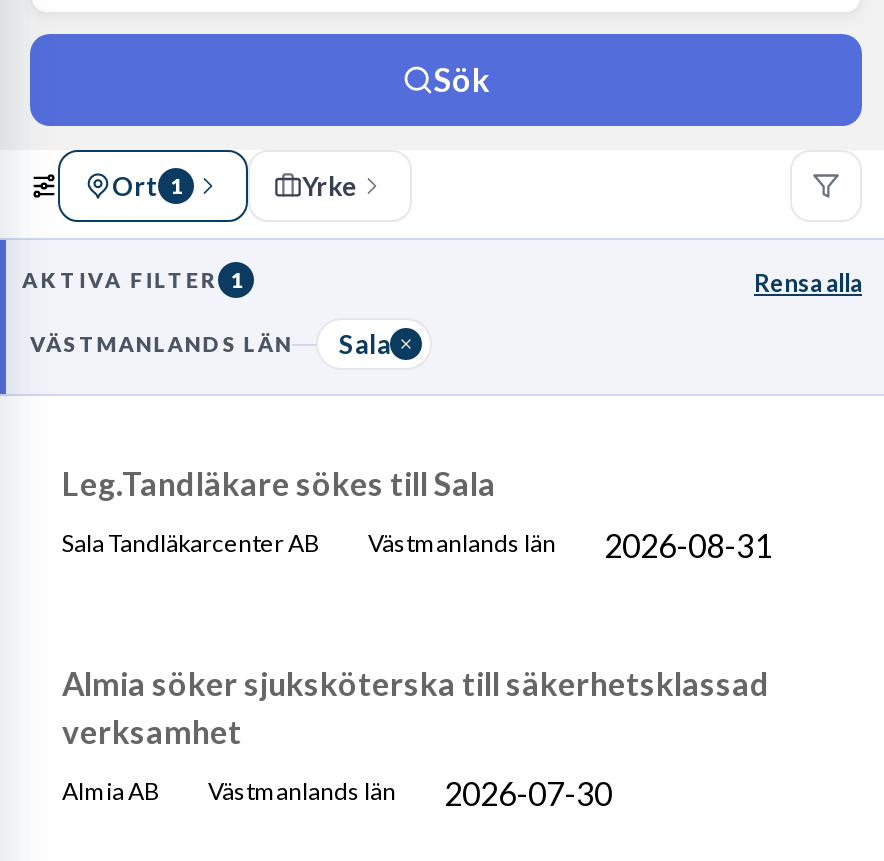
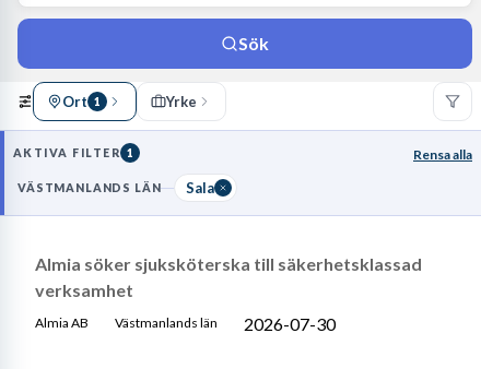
[62,464,772,563] Leg.Tandläkare sökes till Sala | Sala Tandläkarcenter AB | Västmanlands län | 2026-08-31 -> none

